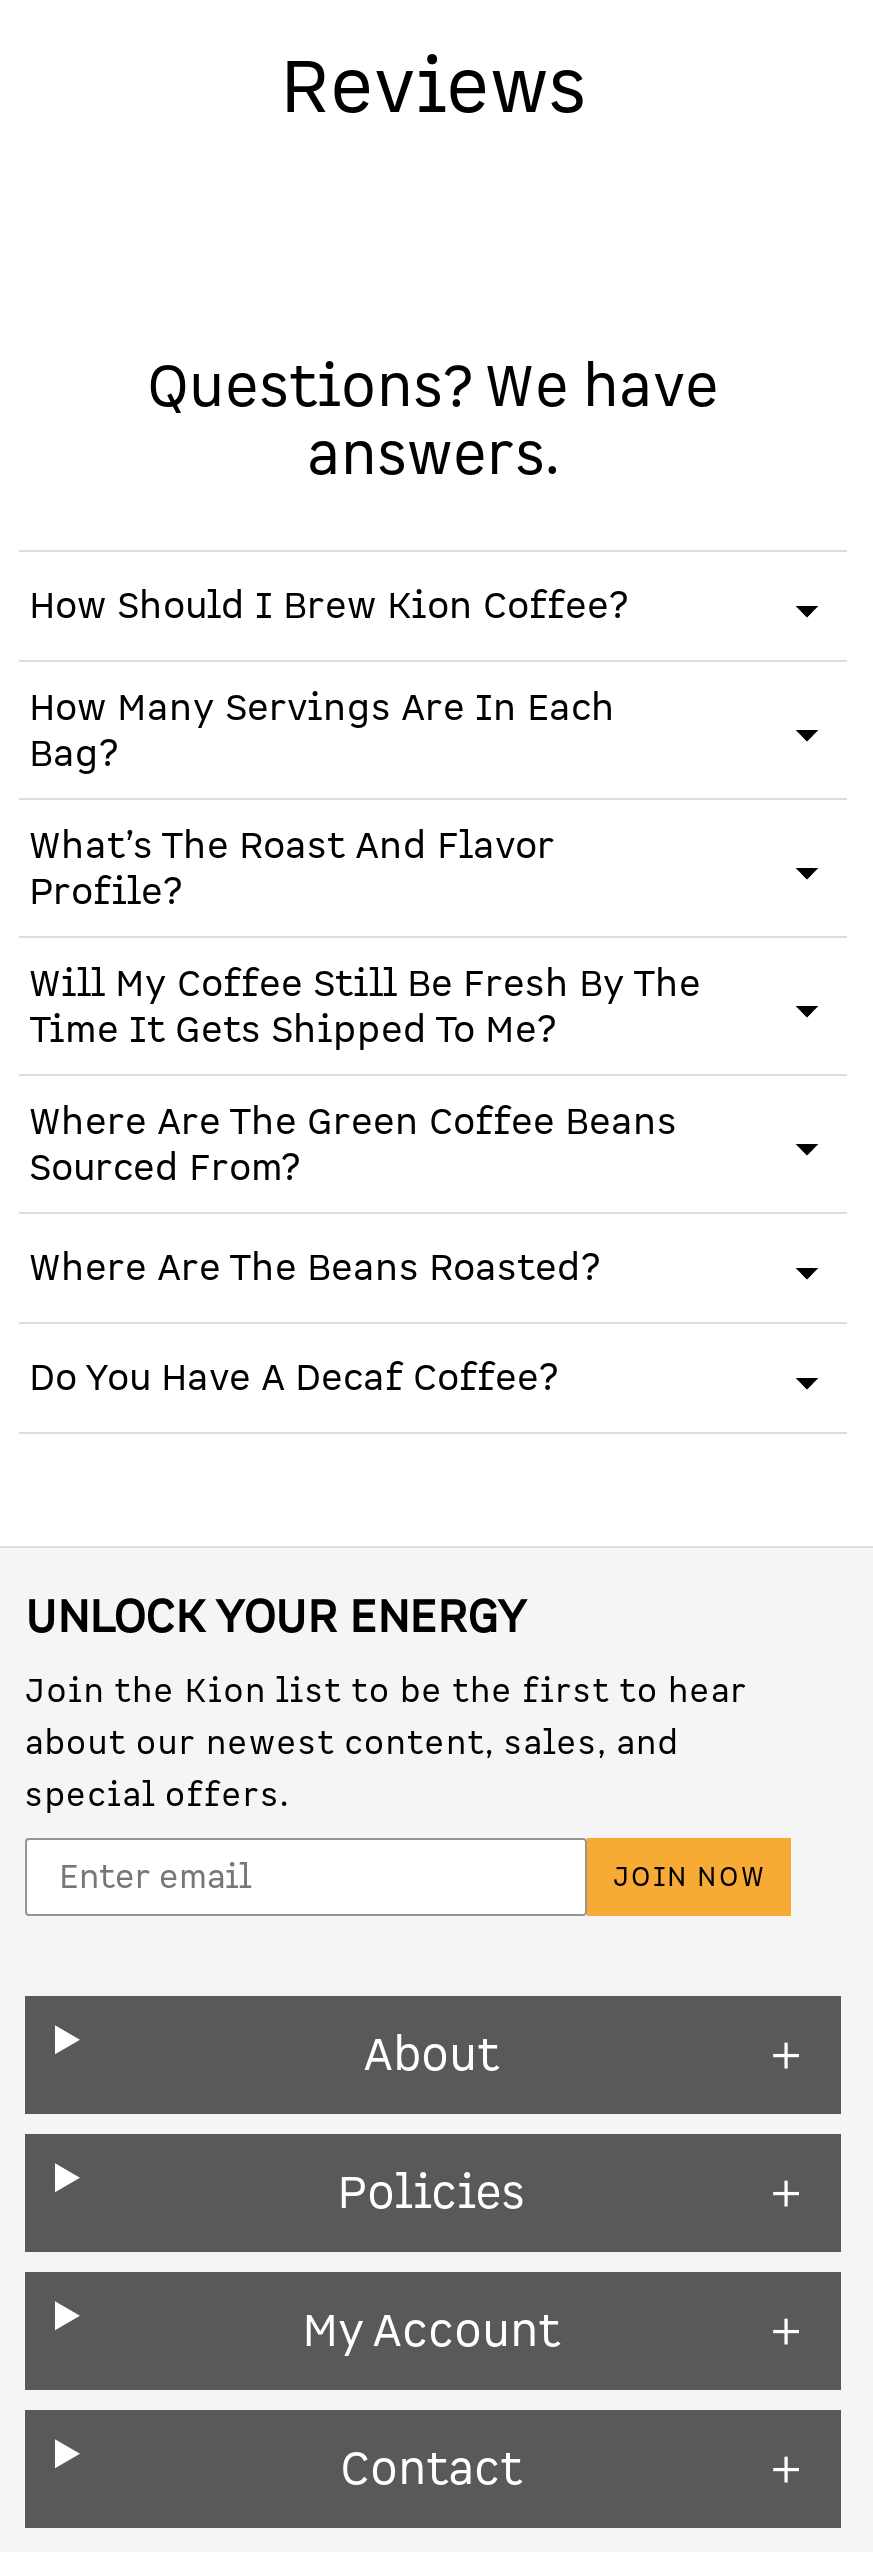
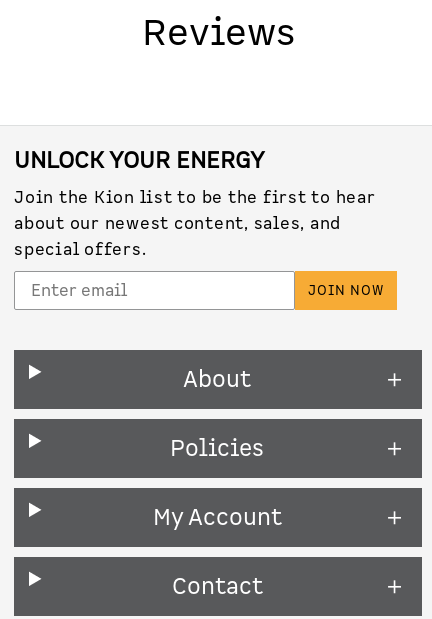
[29,349,719,1400] Questions? We have | answers. | How Should I Brew Kion Coffee? | How Many Servings Are In Each | Bag? | What’s The Roast And Flavor | Profile? | Will My Coffee Still Be Fresh By The | Time It Gets Shipped To Me? | Where Are The Green Coffee Beans | Sourced From? | Where Are The Beans Roasted? | Do You Have A Decaf Coffee? -> none

